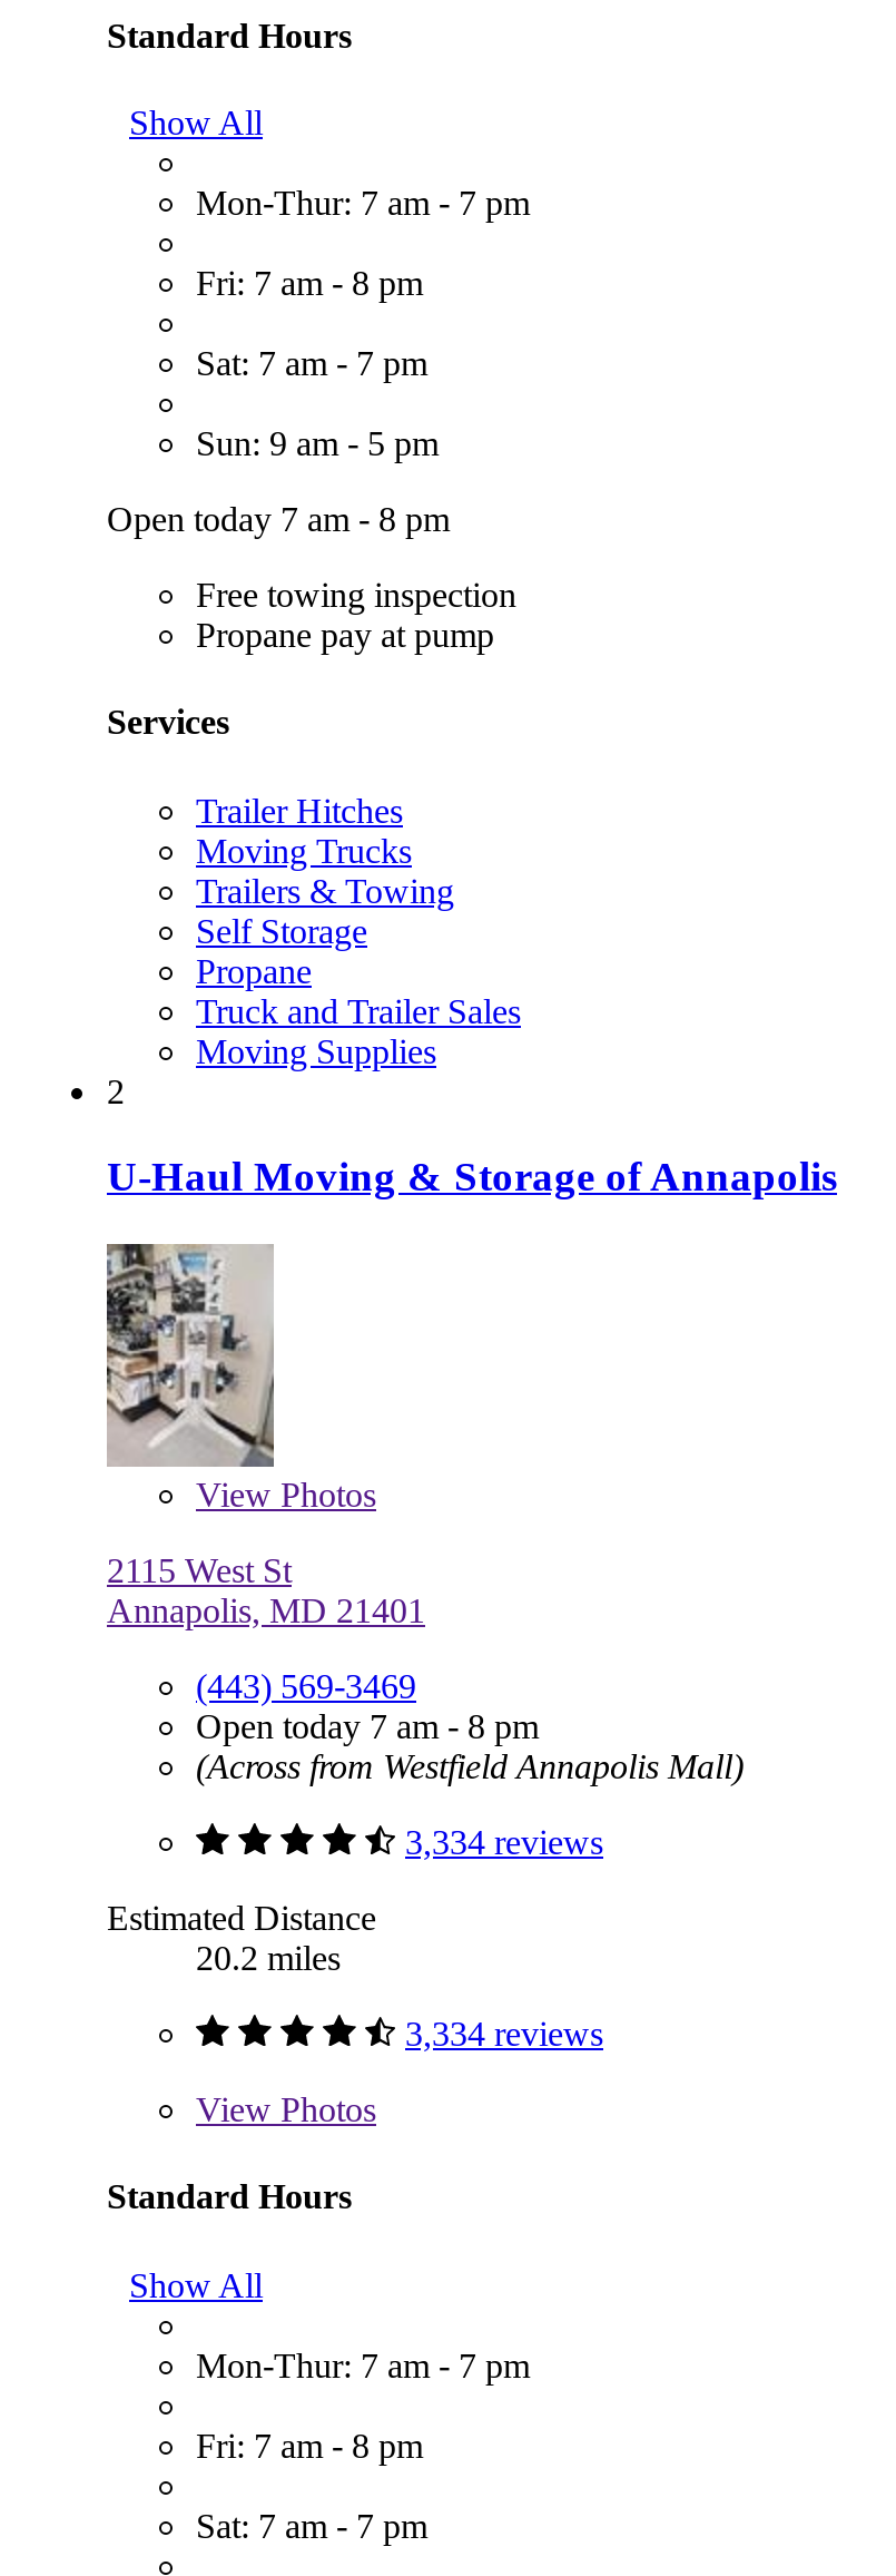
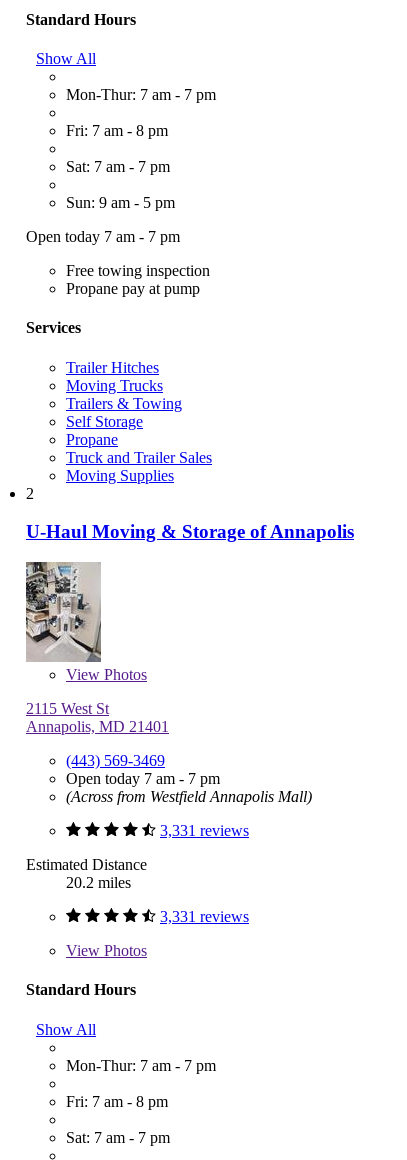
[107,500,450,538] Open today 7 am - 8 pm -> [26,228,180,245] Open today 7 am - 7 pm
[196,1707,539,1745] Open today 7 am - 8 pm -> [66,770,220,787] Open today 7 am - 7 pm
[405,1823,603,1861] 3,334 reviews -> [160,822,249,839] 3,331 reviews
[405,2015,603,2053] 3,334 reviews -> [160,908,249,925] 3,331 reviews

